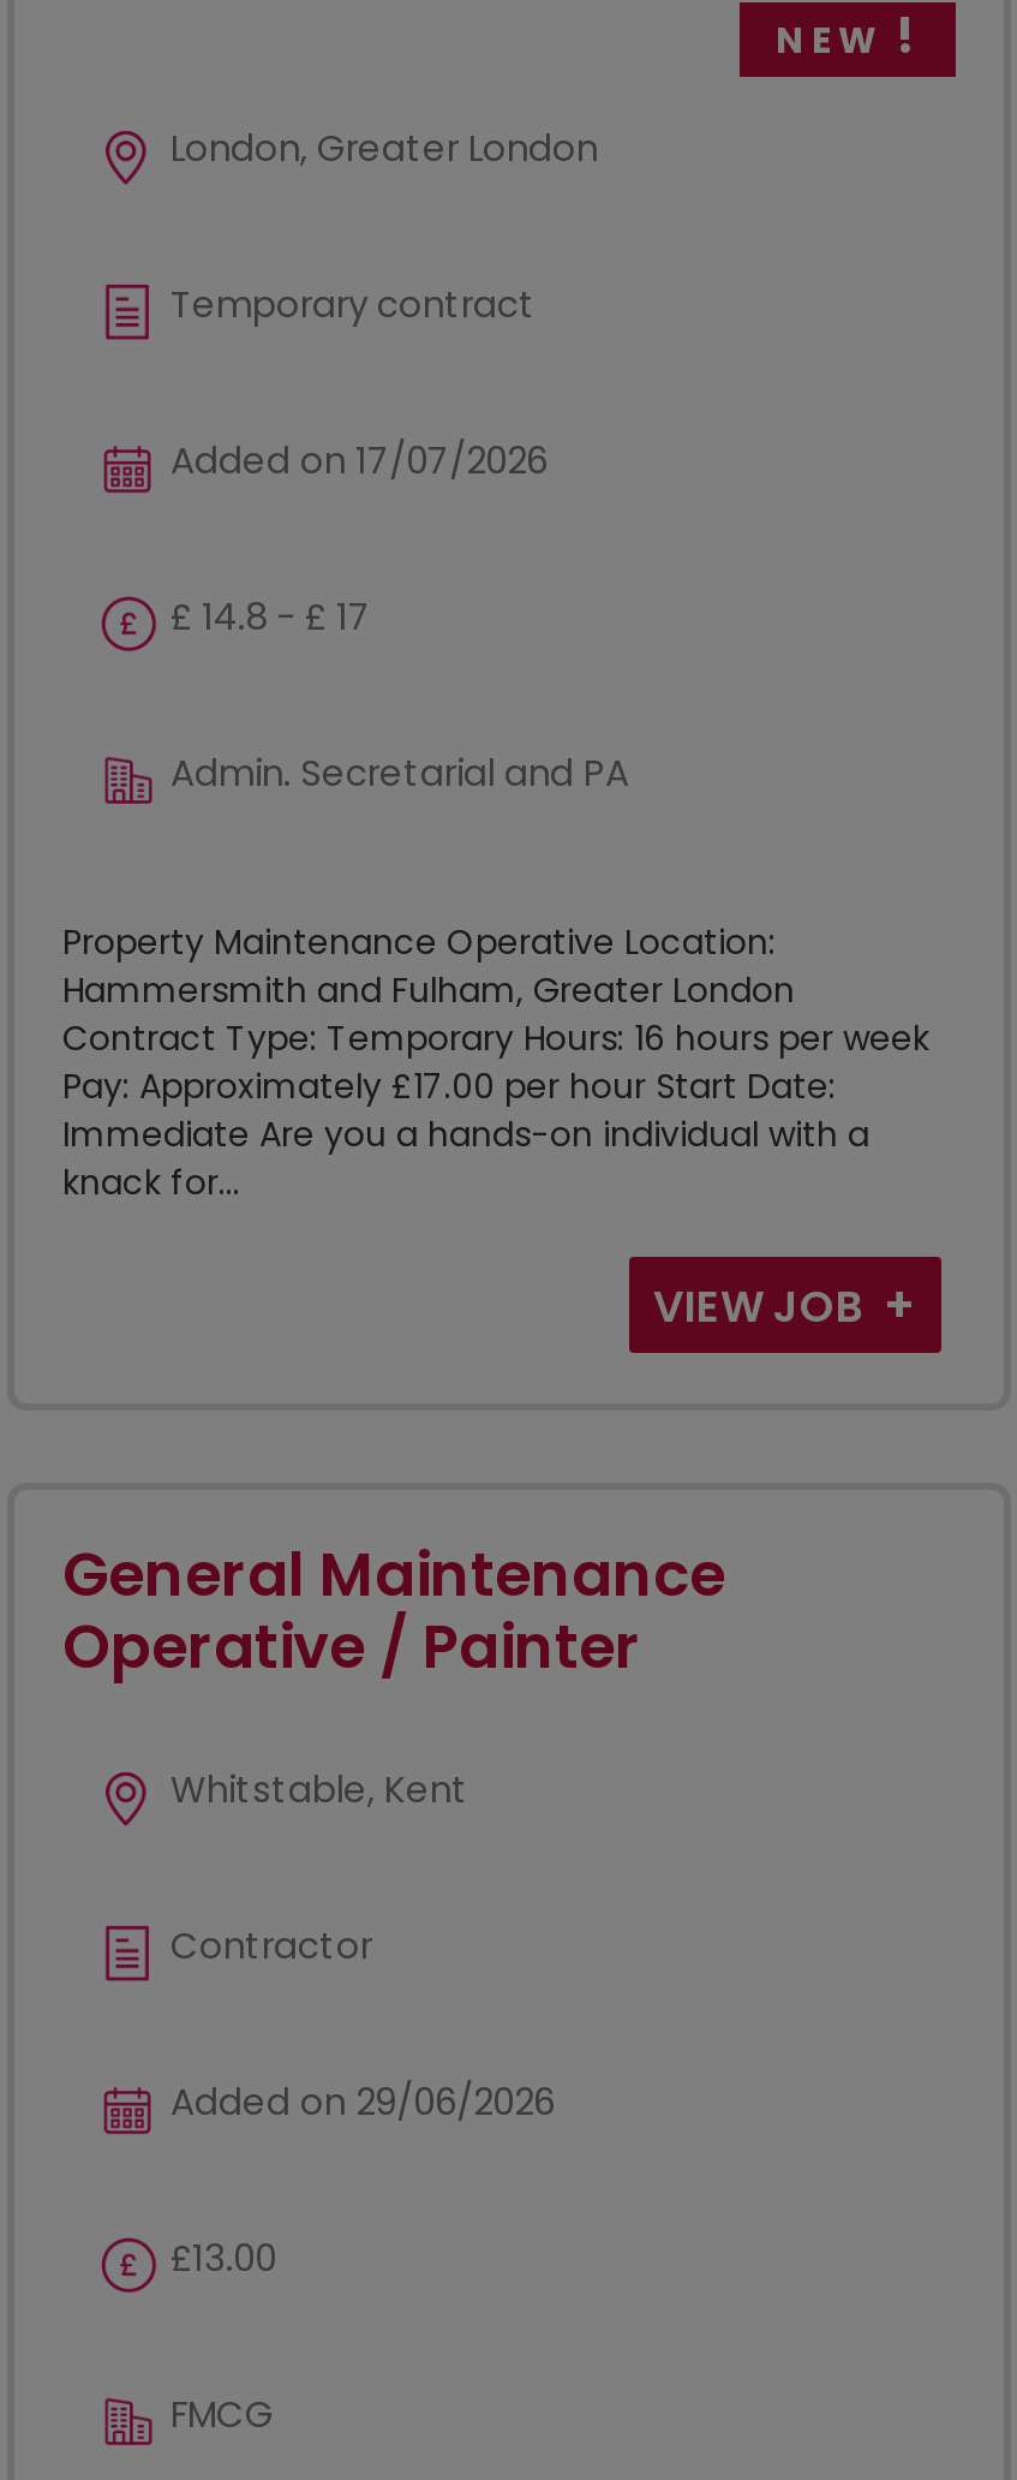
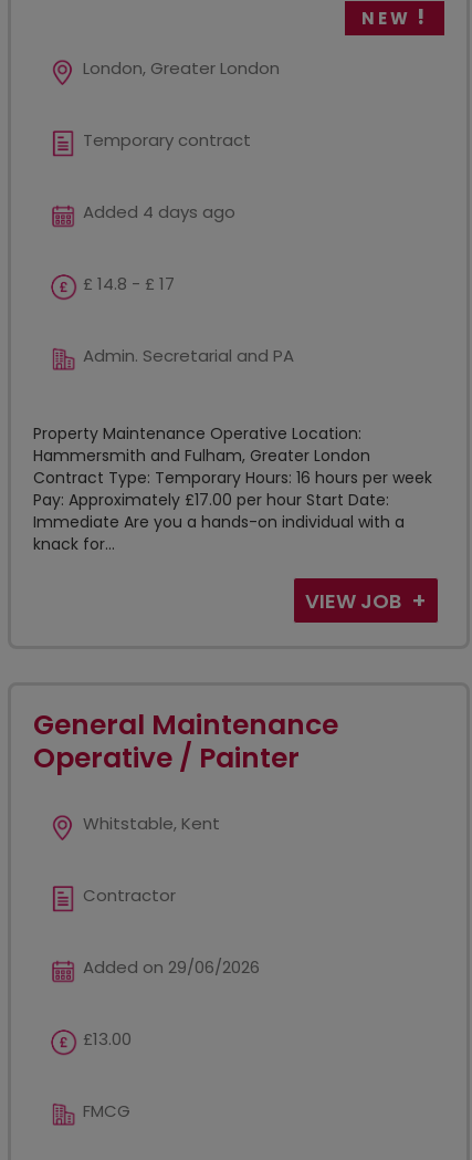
[171,435,548,485] Added on 17/07/2026 -> [83,200,235,223] Added 4 days ago

